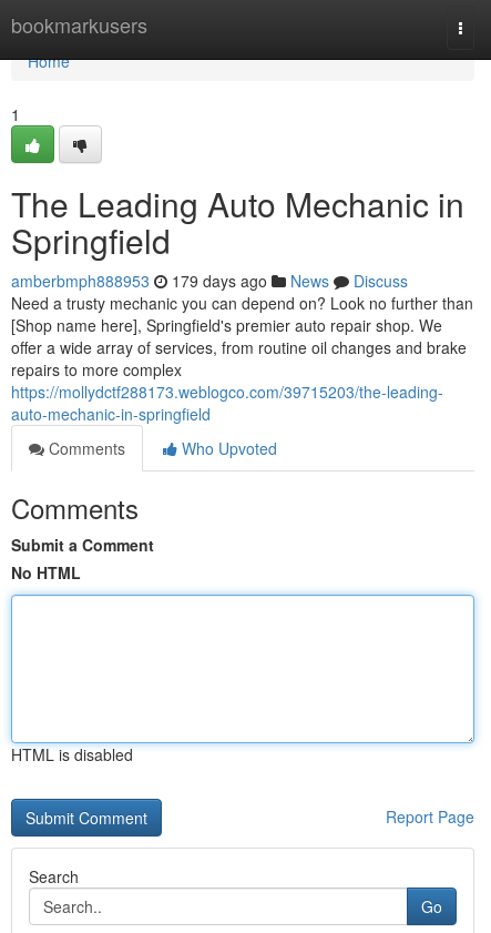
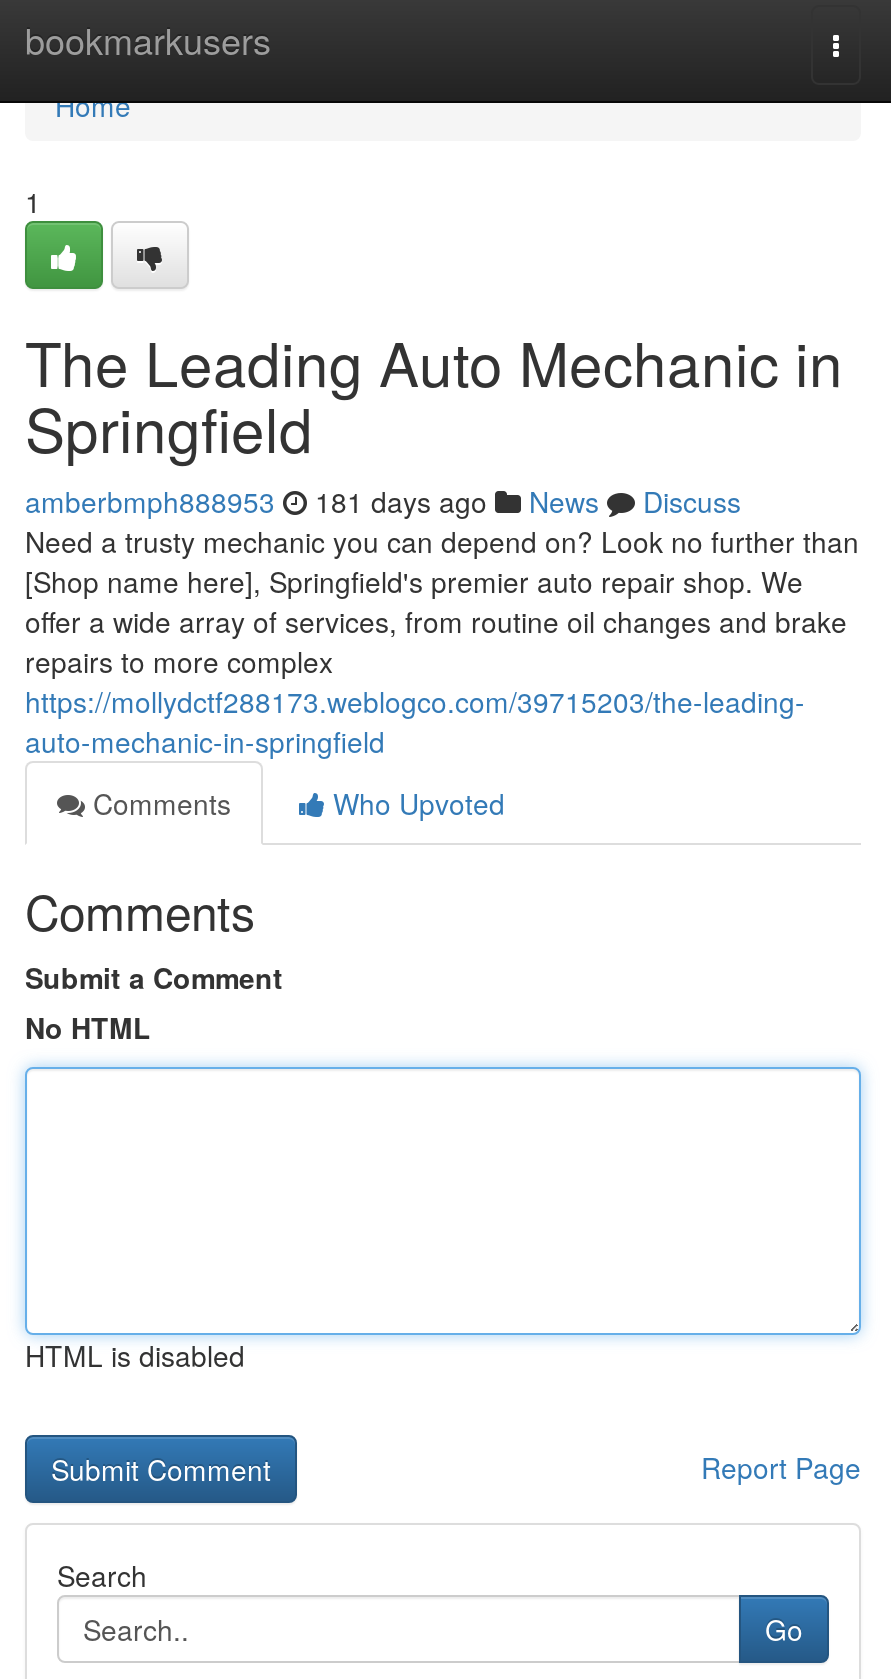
[11,270,408,292] amberbmph888953 179 days ago News Discuss -> [25,481,741,521] amberbmph888953 181 days ago News Discuss

